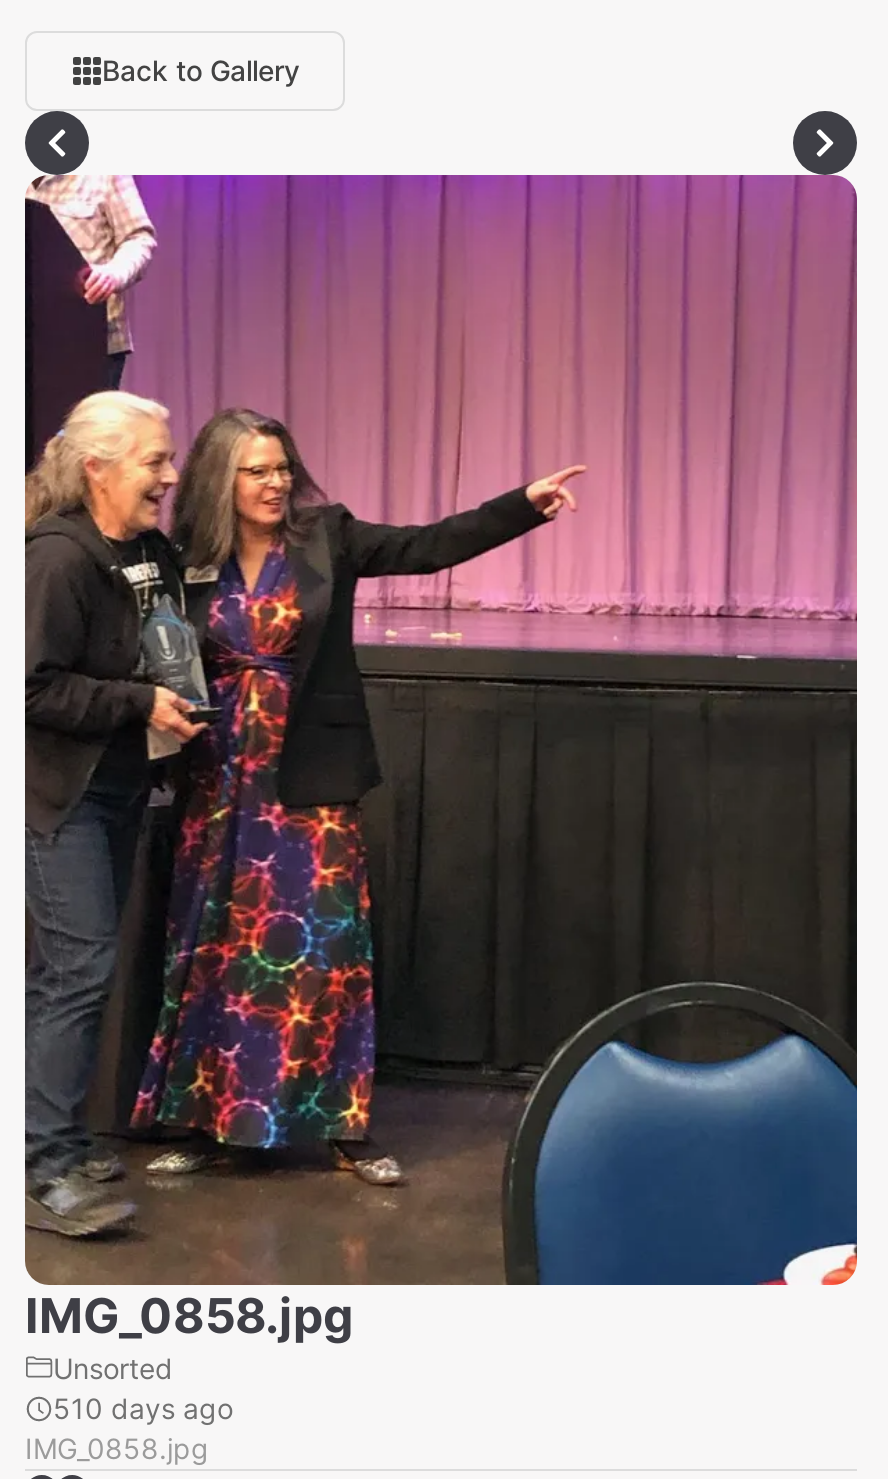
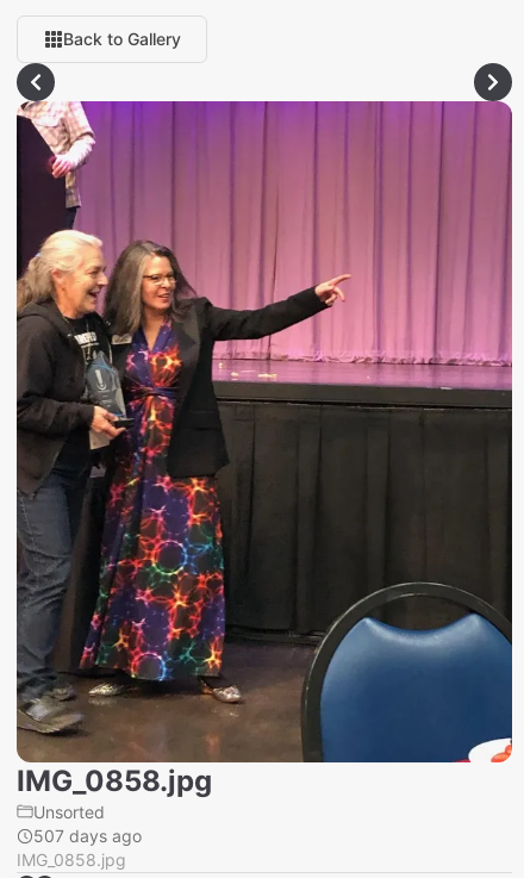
[53,1390,233,1424] 510 days ago -> [33,825,142,845] 507 days ago

